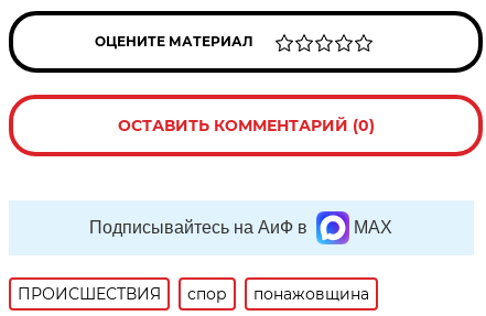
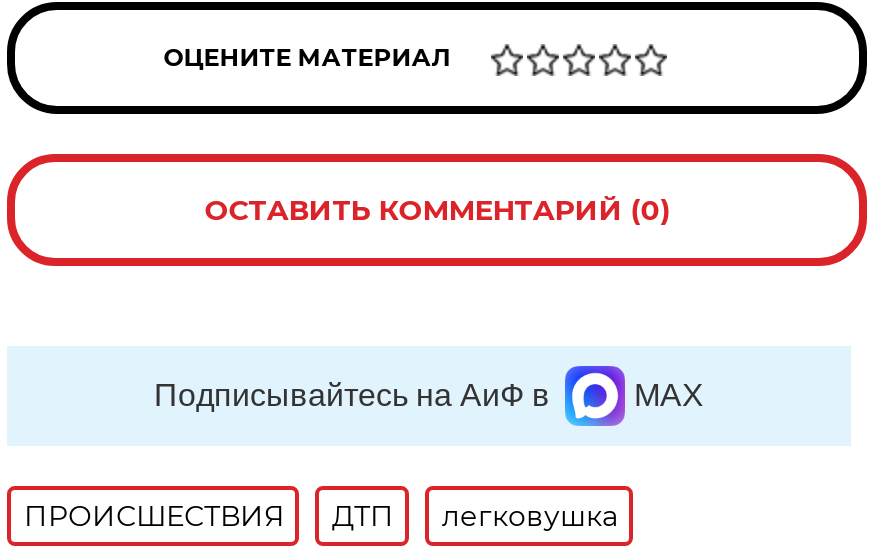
[188,284,370,304] спор | понажовщина -> [332,498,618,534] ДТП | легковушка

